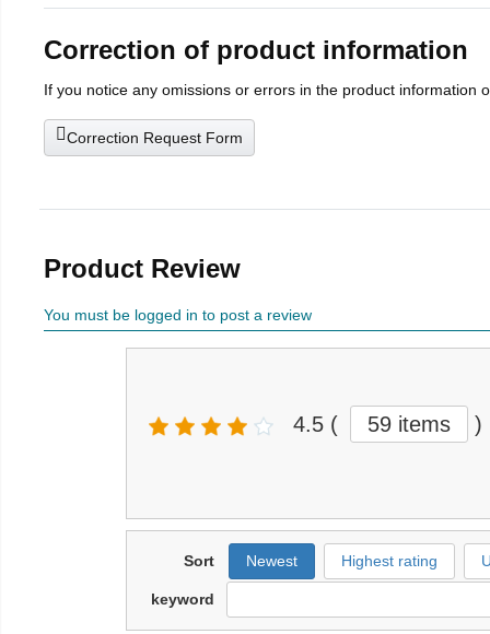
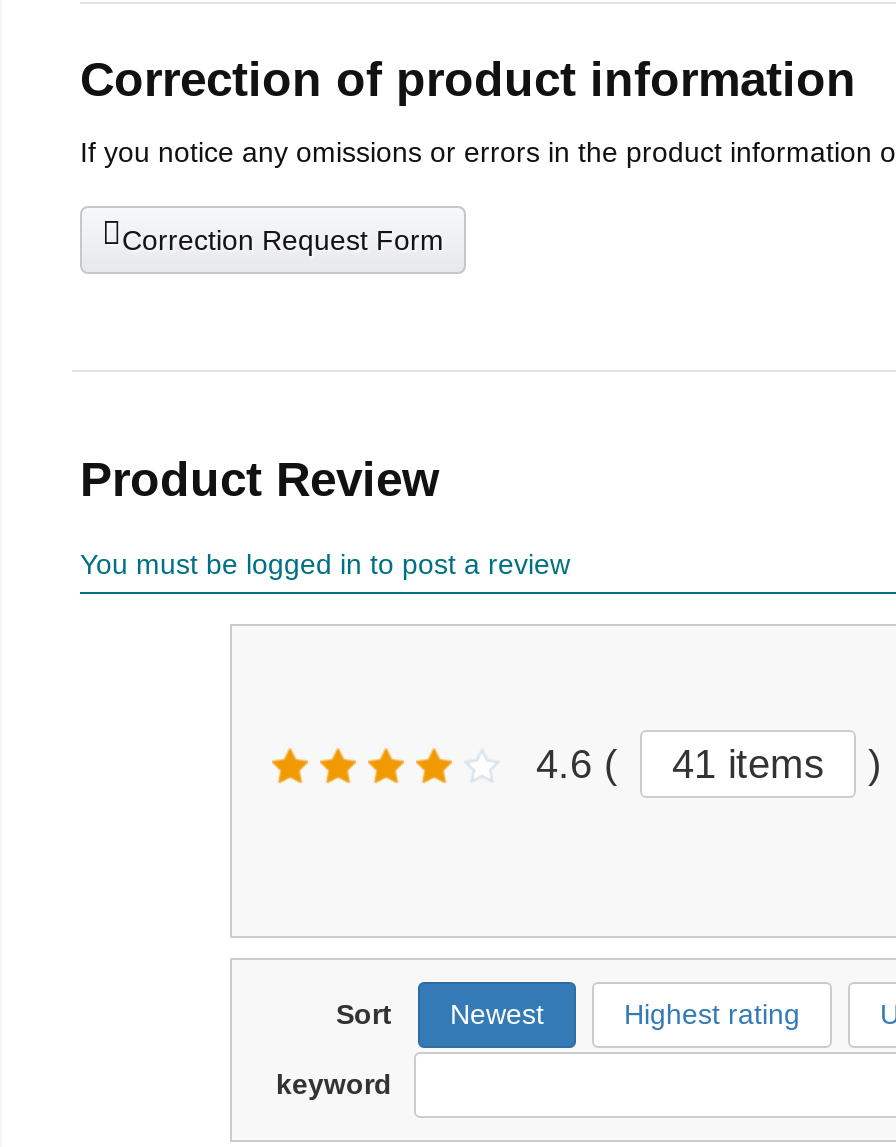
[287,412,345,436] 4.5 ( -> [524,742,630,786] 4.6 (
[367,412,451,436] 59 items -> [672,742,824,786] 41 items

